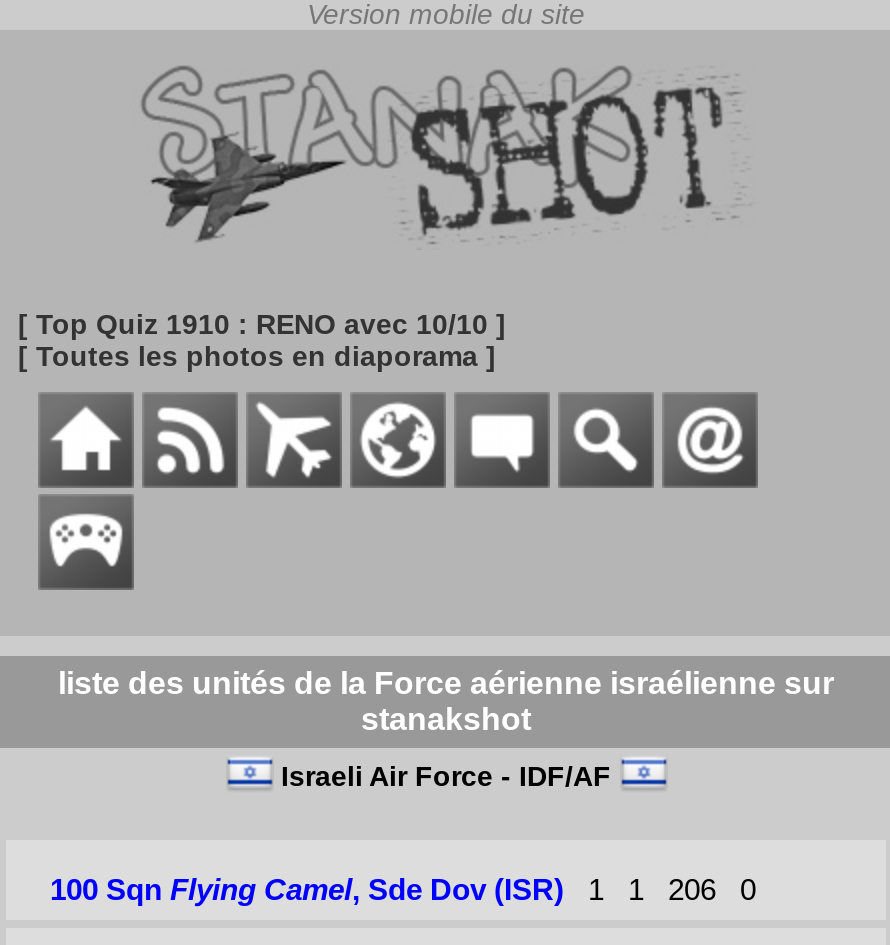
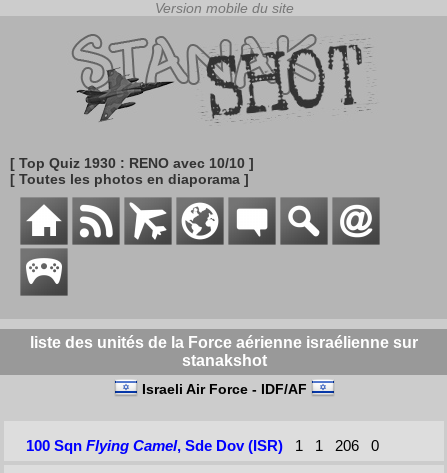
[18,308,506,340] [ Top Quiz 1910 : RENO avec 10/10 ] -> [10,155,254,171] [ Top Quiz 1930 : RENO avec 10/10 ]

